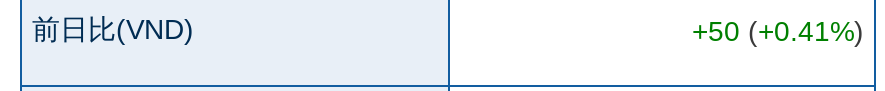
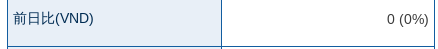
[692,15,864,47] +50 (+0.41%) -> [387,11,429,27] 0 (0%)

